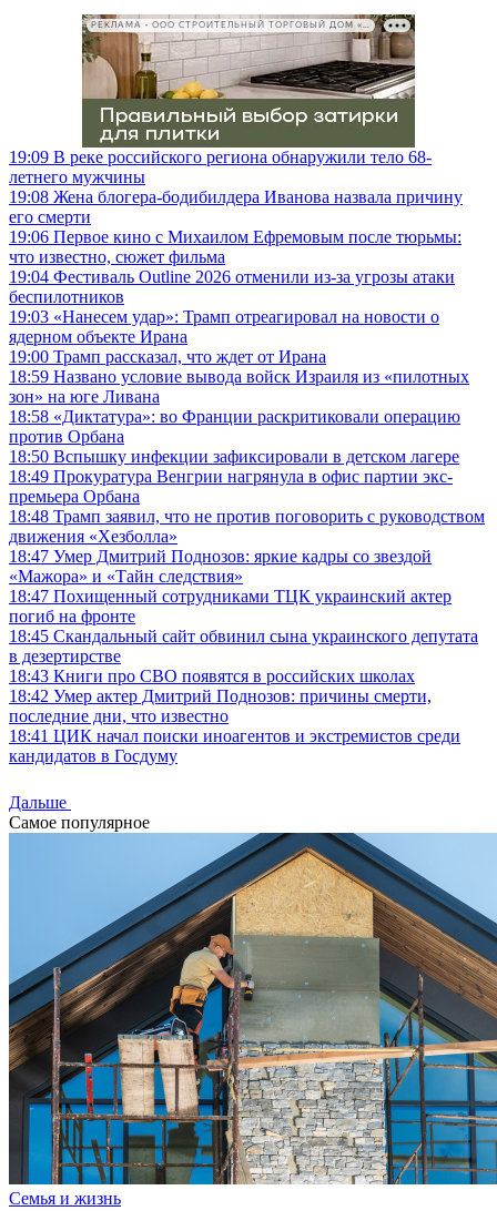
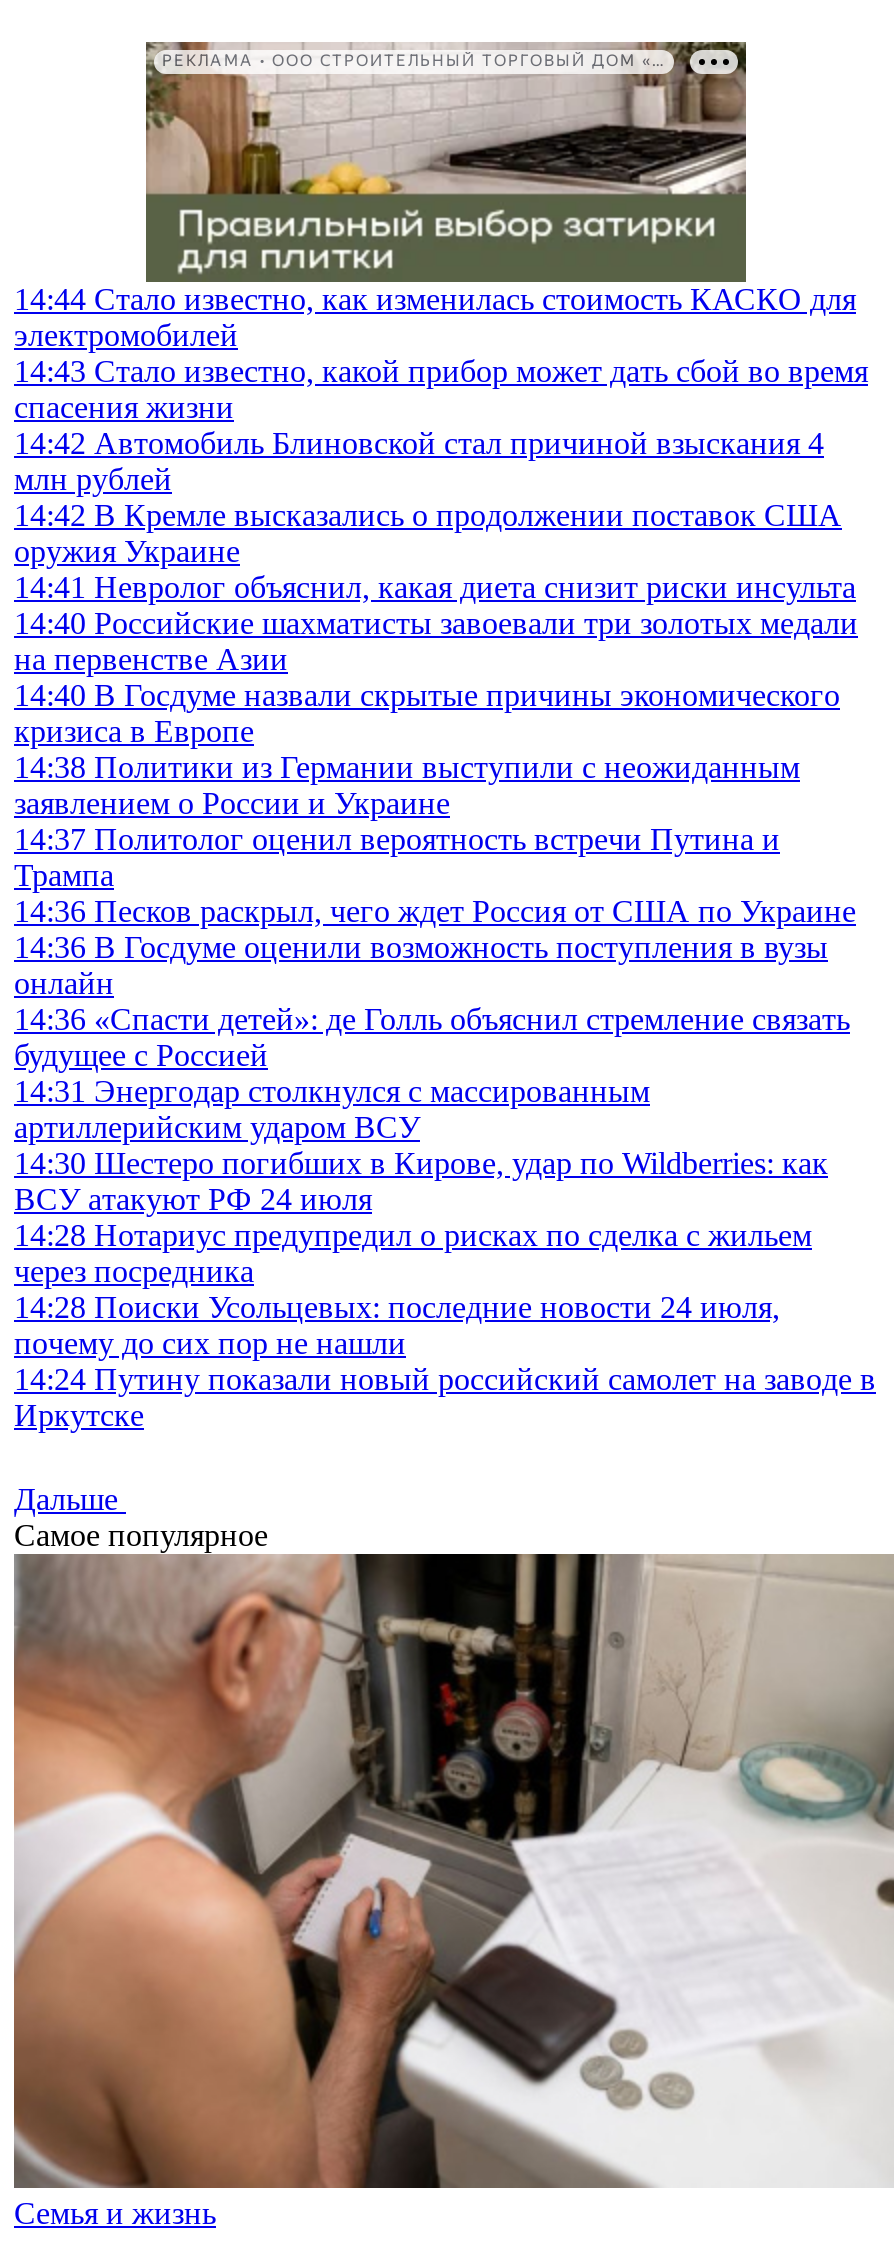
[9,147,485,765] 19:09 В реке российского региона обнаружили тело 68- | летнего мужчины | 19:08 Жена блогера-бодибилдера Иванова назвала причину | его смерти | 19:06 Первое кино с Михаилом Ефремовым после тюрьмы: | что известно, сюжет фильма | 19:04 Фестиваль Outline 2026 отменили из-за угрозы атаки | беспилотников | 19:03 «Нанесем удар»: Трамп отреагировал на новости о | ядерном объекте Ирана | 19:00 Трамп рассказал, что ждет от Ирана | 18:59 Названо условие вывода войск Израиля из «пилотных | зон» на юге Ливана | 18:58 «Диктатура»: во Франции раскритиковали операцию | против Орбана | 18:50 Вспышку инфекции зафиксировали в детском лагере | 18:49 Прокуратура Венгрии нагрянула в офис партии экс- | премьера Орбана | 18:48 Трамп заявил, что не против поговорить с руководством | движения «Хезболла» | 18:47 Умер Дмитрий Поднозов: яркие кадры со звездой | «Мажора» и «Тайн следствия» | 18:47 Похищенный сотрудниками ТЦК украинский актер | погиб на фронте | 18:45 Скандальный сайт обвинил сына украинского депутата | в дезертирстве | 18:43 Книги про СВО появятся в российских школах | 18:42 Умер актер Дмитрий Поднозов: причины смерти, | последние дни, что известно | 18:41 ЦИК начал поиски иноагентов и экстремистов среди | кандидатов в Госдуму -> [14,281,876,1431] 14:44 Стало известно, как изменилась стоимость КАСКО для | электромобилей | 14:43Стало известно, какой прибор может дать сбой во время | спасения жизни | 14:42 Автомобиль Блиновской стал причиной взыскания 4 | млн рублей | 14:42 В Кремле высказались о продолжении поставок США | оружия Украине | 14:41 Невролог объяснил, какая диета снизит риски инсульта | 14:40 Российские шахматисты завоевали три золотых медали | на первенстве Азии | 14:40В Госдуме назвали скрытые причины экономического | кризиса в Европе | 14:38 Политики из Германии выступили с неожиданным | заявлением о России и Украине | 14:37 Политолог оценил вероятность встречи Путина и | Трампа | 14:36 Песков раскрыл, чего ждет Россия от США по Украине | 14:36 В Госдуме оценили возможность поступления в вузы | онлайн | 14:36 «Спасти детей»: де Голль объяснил стремление связать | будущее с Россией | 14:31 Энергодар столкнулся с массированным | артиллерийским ударом ВСУ | 14:30 Шестеро погибших в Кирове, удар по Wildberries: как | ВСУ атакуют РФ 24 июля | 14:28 Нотариус предупредил о рисках по сделка с жильем | через посредника | 14:28 Поиски Усольцевых: последние новости 24 июля, | почему до сих пор не нашли | 14:24 Путину показали новый российский самолет на заводе в | Иркутске
[8,832,494,1186] [image] -> [12,1552,888,2190] [image]

